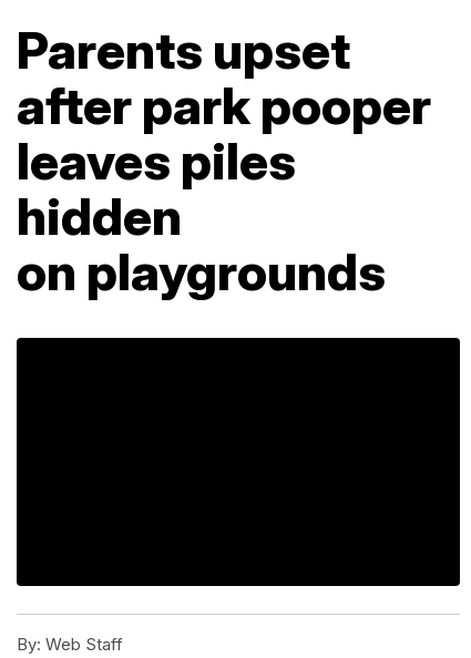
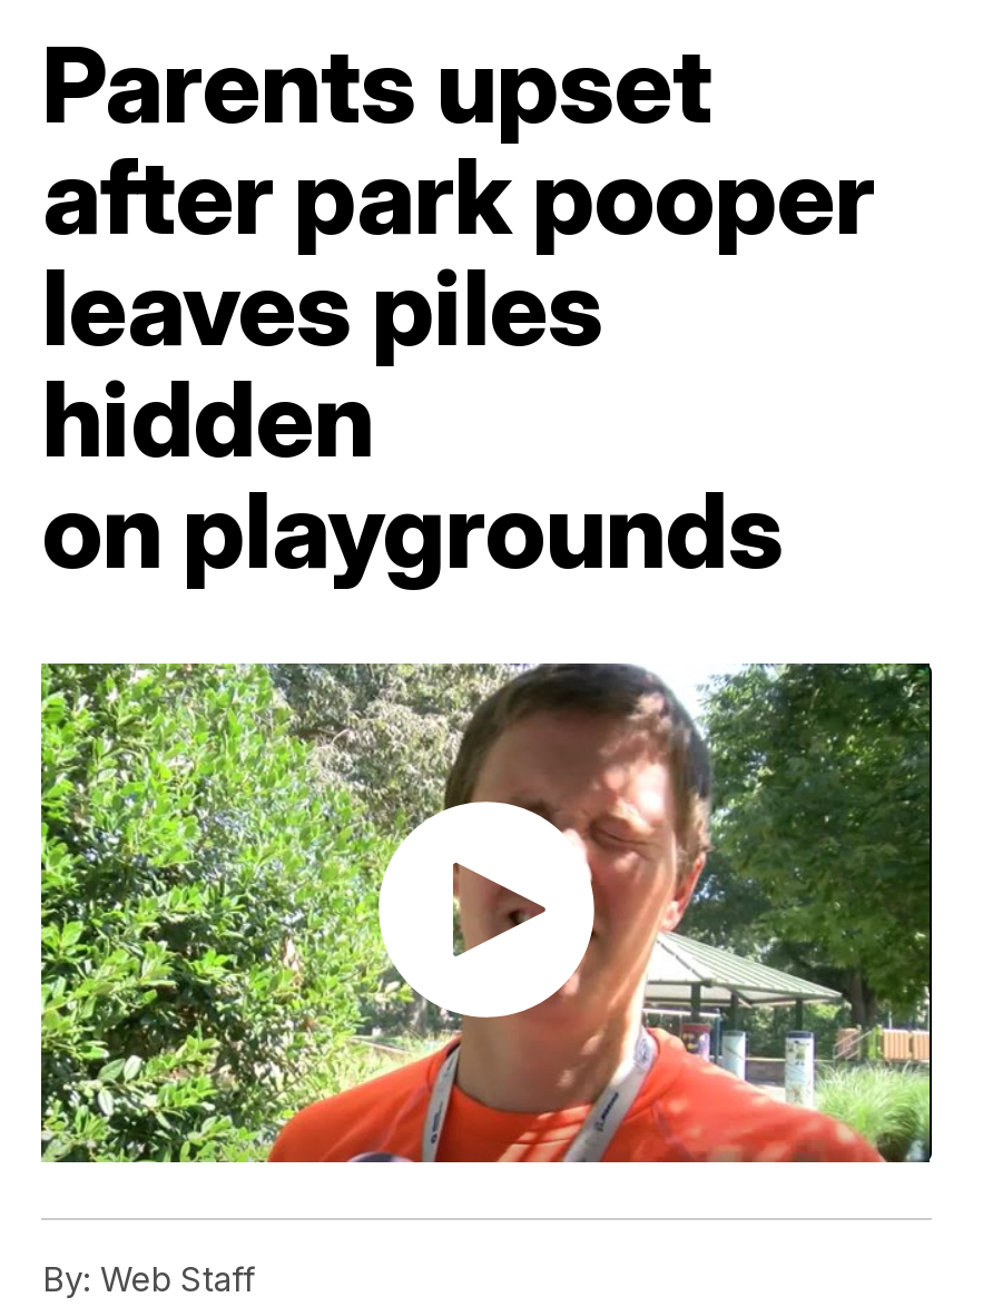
none -> [39,661,932,1164] [image]

